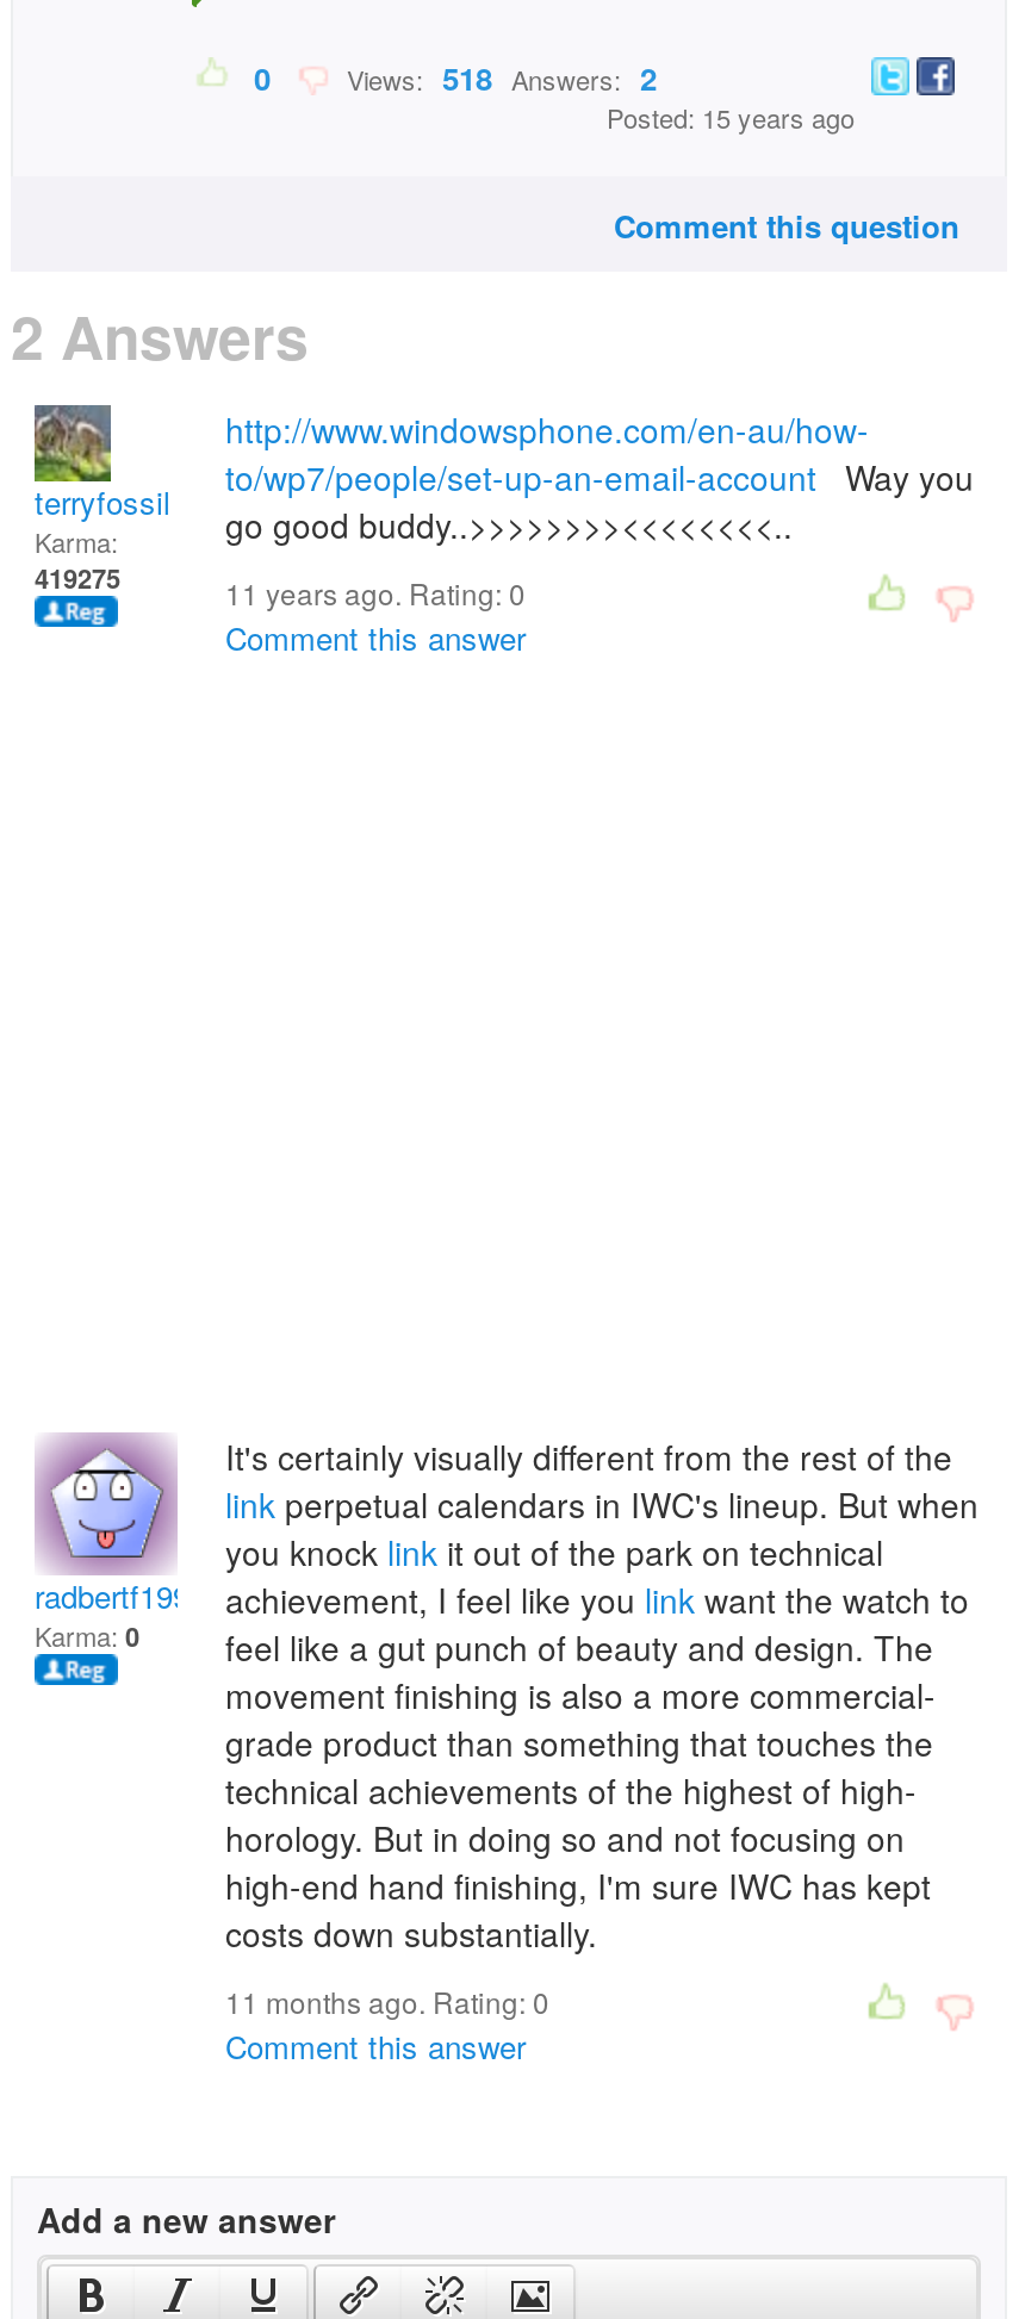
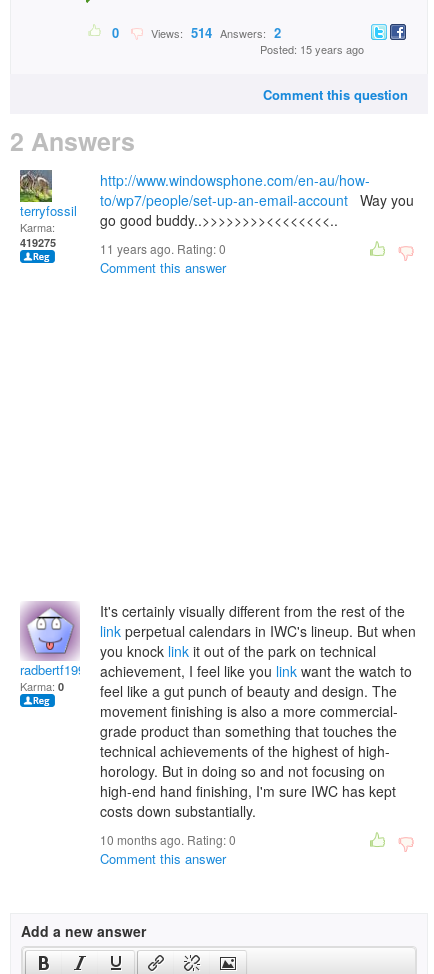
[333,55,657,100] Views: 518 Answers: 2 -> [145,23,281,42] Views: 514 Answers: 2
[225,1981,549,2021] 11 months ago. Rating: 0 -> [100,831,236,848] 10 months ago. Rating: 0

